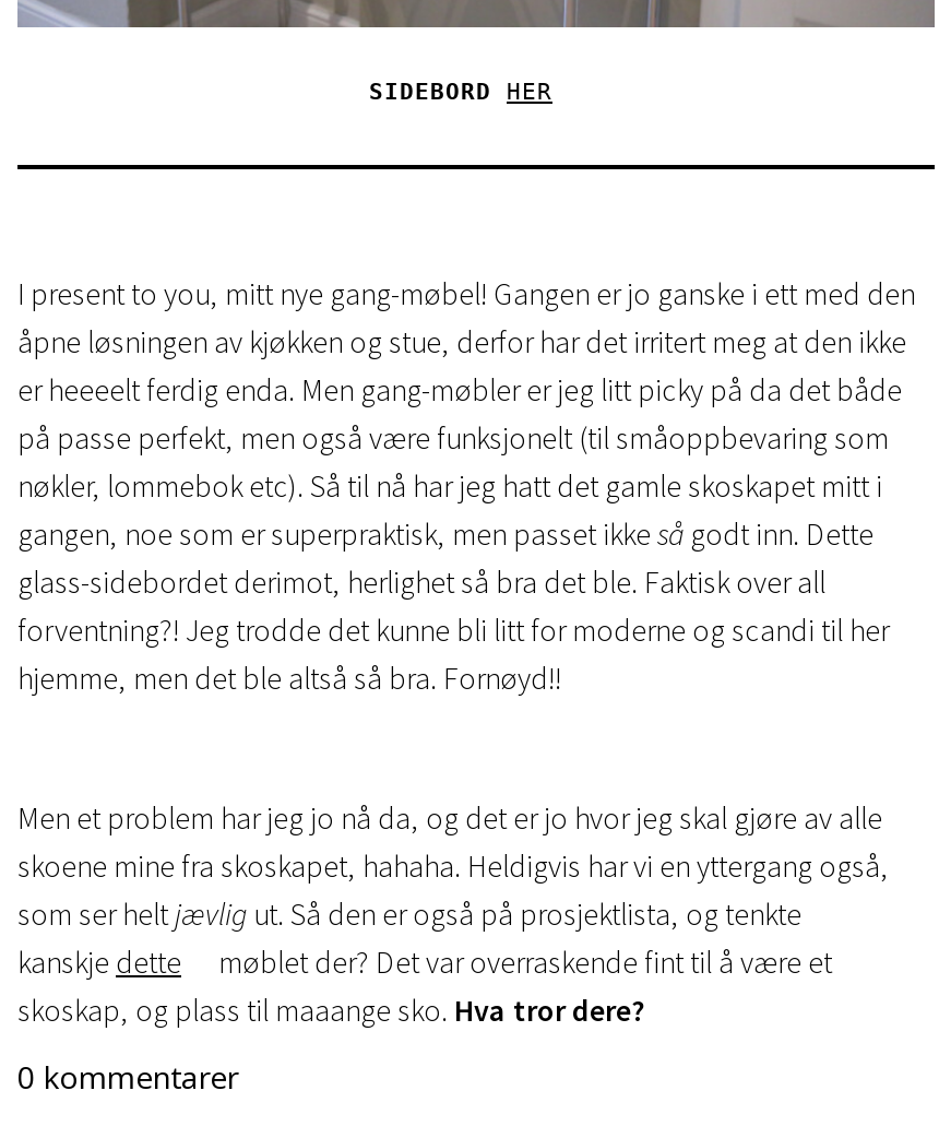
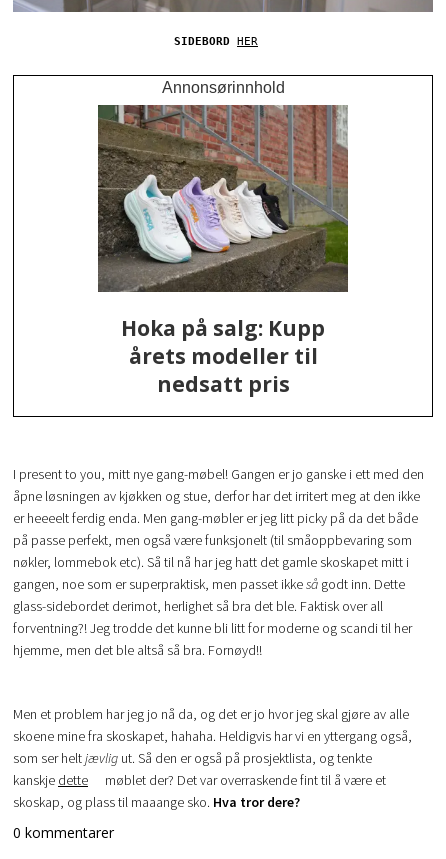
none -> [12,76,434,416] [image] | Annonsørinnhold
none -> [121,314,325,398] Hoka på salg: Kupp | årets modeller til | nedsatt pris

